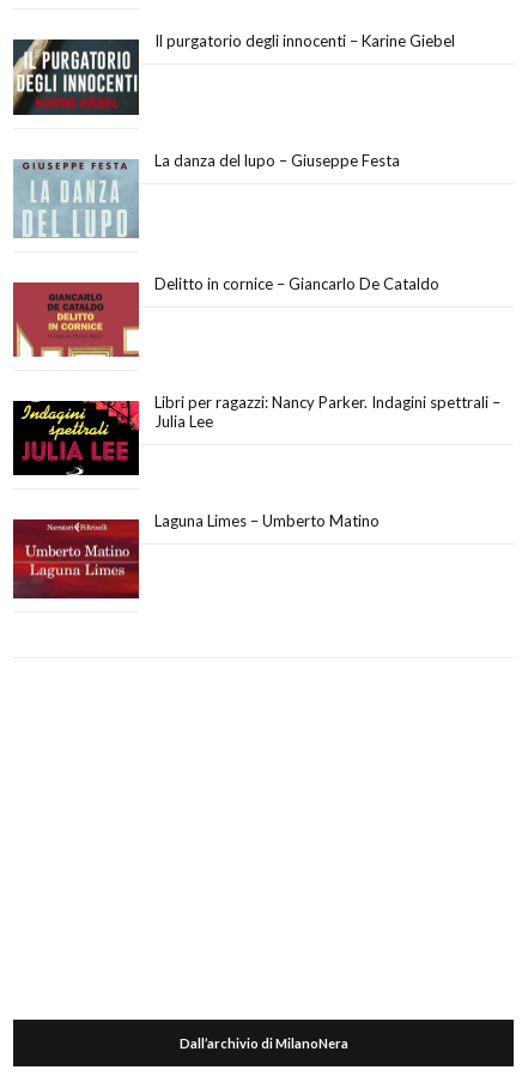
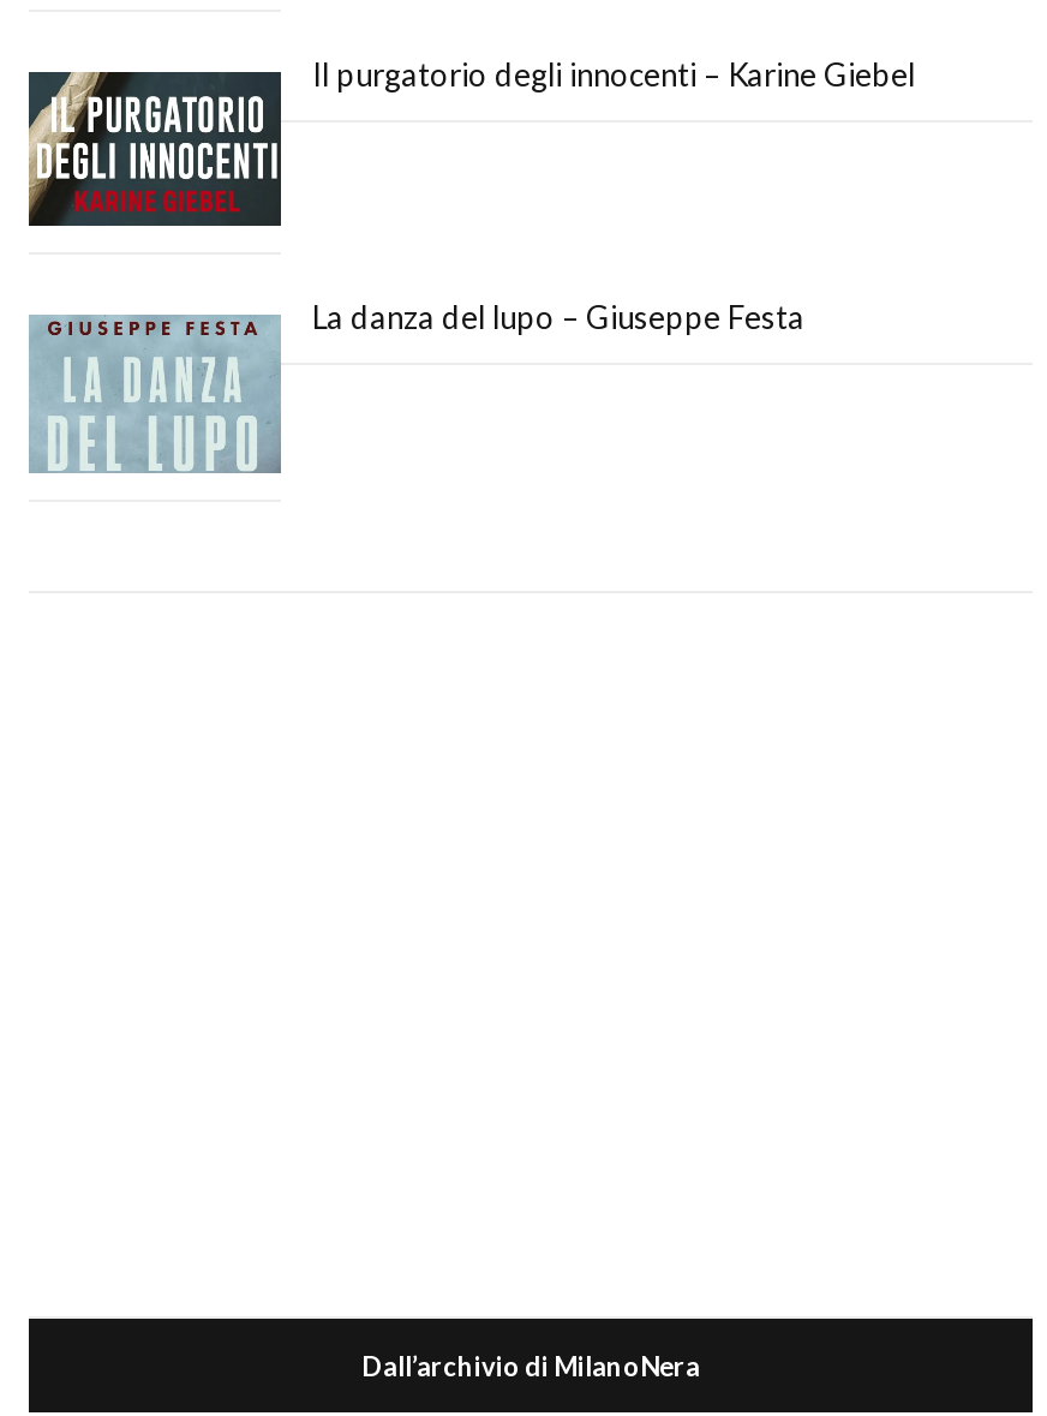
[12,274,439,358] [image] | Delitto in cornice – Giancarlo De Cataldo -> none
[12,393,500,475] [image] | Libri per ragazzi: Nancy Parker. Indagini spettrali – | Julia Lee -> none
[12,511,380,600] [image] | Laguna Limes – Umberto Matino -> none

